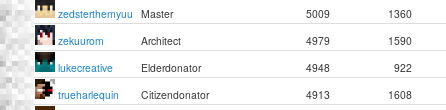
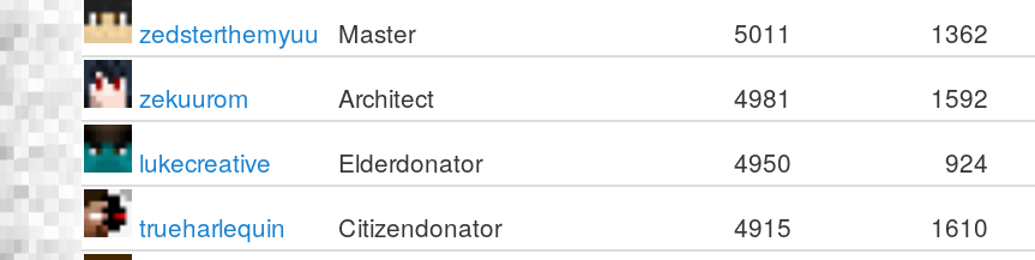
[306,6,330,21] 5009 -> [734,15,792,51] 5011
[388,6,412,21] 1360 -> [931,15,988,51] 1362
[306,33,330,48] 4979 -> [734,80,792,116] 4981
[388,33,412,48] 1590 -> [931,80,988,116] 1592
[306,60,330,75] 4948 -> [734,144,792,180] 4950
[394,60,412,75] 922 -> [945,144,988,180] 924
[306,87,330,102] 4913 -> [734,209,792,245] 4915
[388,87,412,102] 1608 -> [931,209,988,245] 1610

